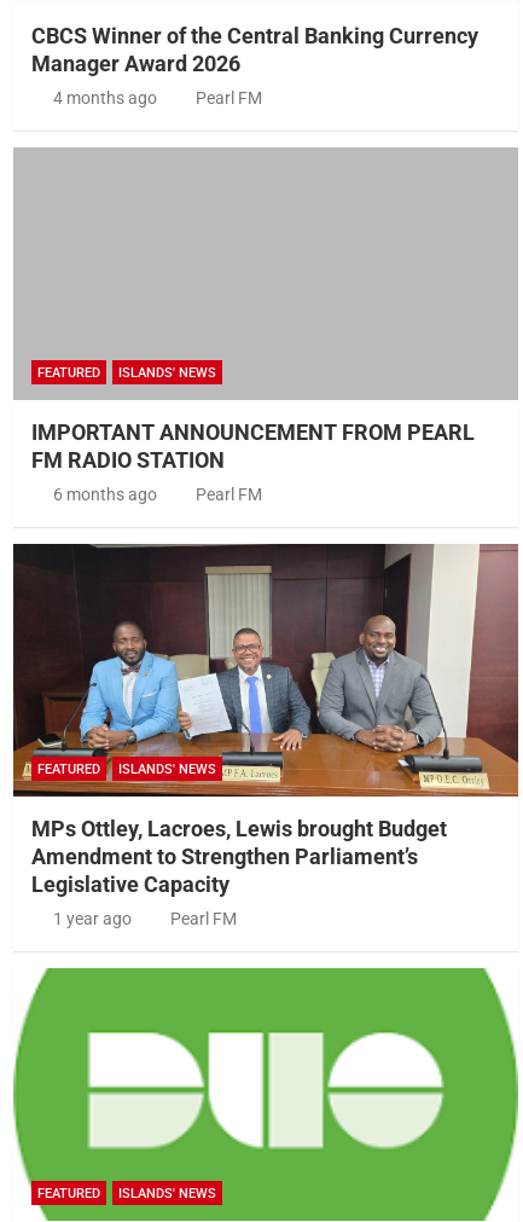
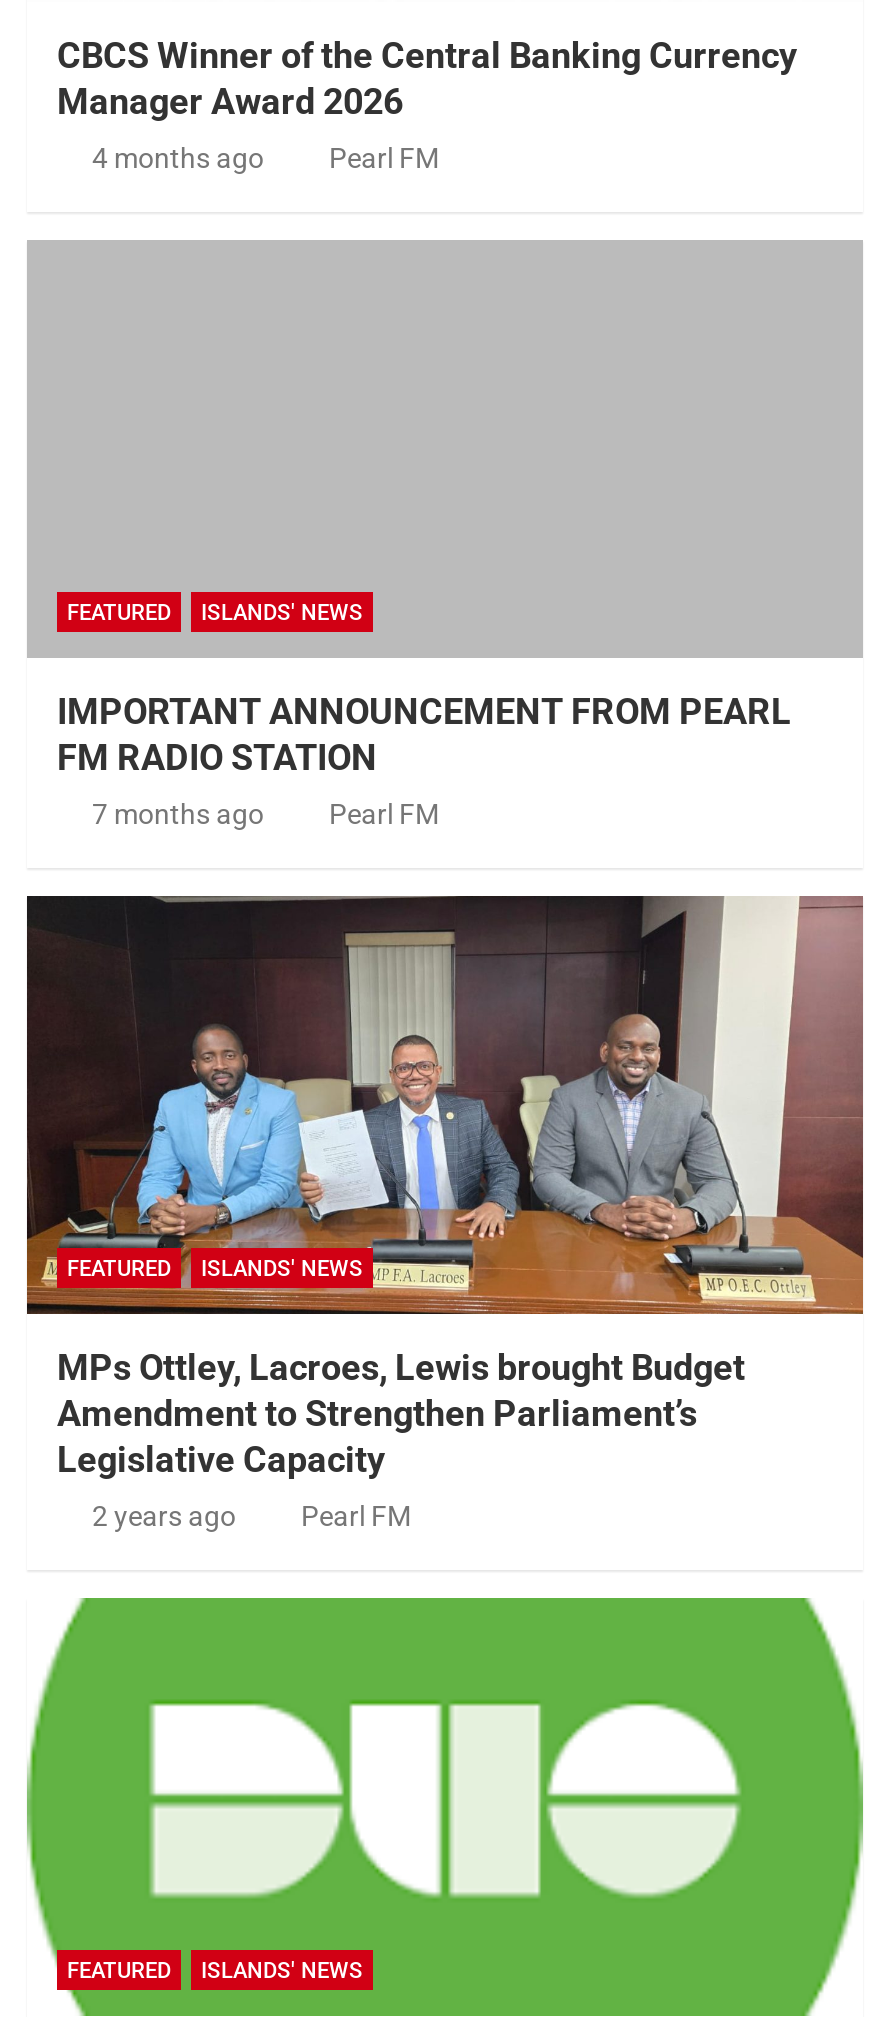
[53,485,156,504] 6 months ago -> [92,797,264,829] 7 months ago
[53,909,131,929] 1 year ago -> [92,1499,236,1531] 2 years ago

